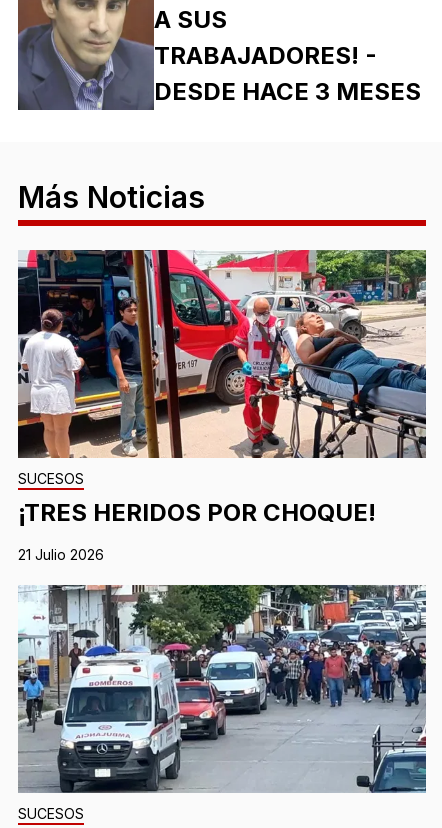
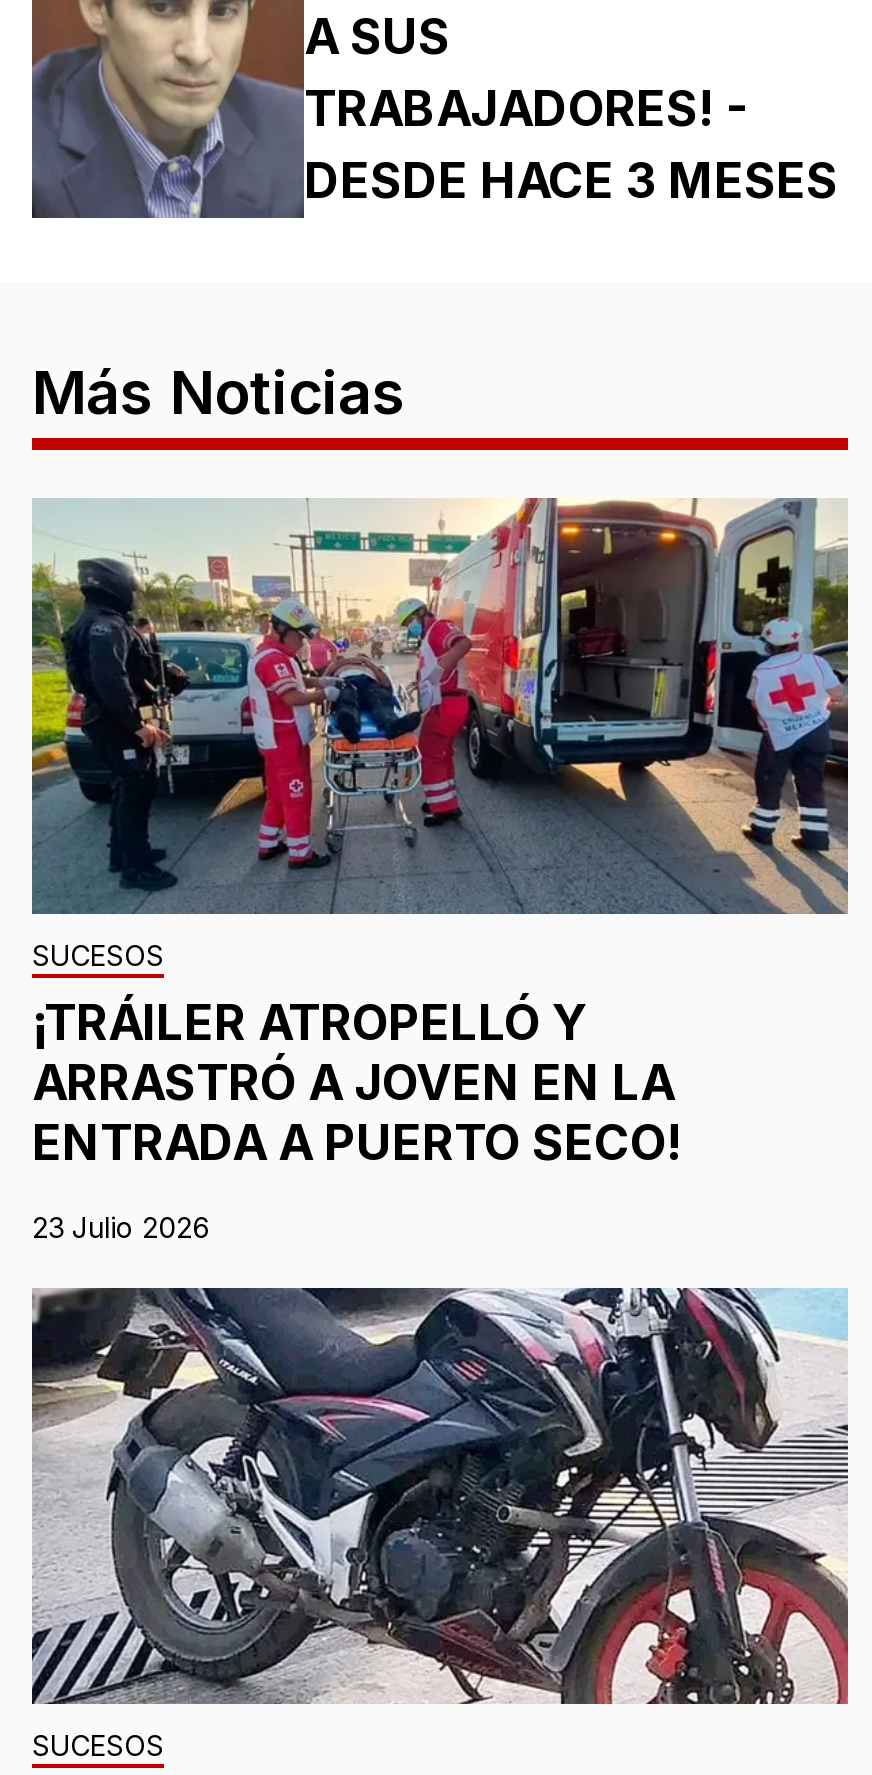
[17,249,427,527] [image] | ¡TRES HERIDOS POR CHOQUE! -> [30,496,850,1173] [image] | ¡TRÁILER ATROPELLÓ Y | ARRASTRÓ A JOVEN EN LA | ENTRADA A PUERTO SECO!
[18,546,104,563] 21 Julio 2026 -> [32,1211,210,1245] 23 Julio 2026
[18,585,427,793] [image] -> [32,1286,850,1706] [image]

